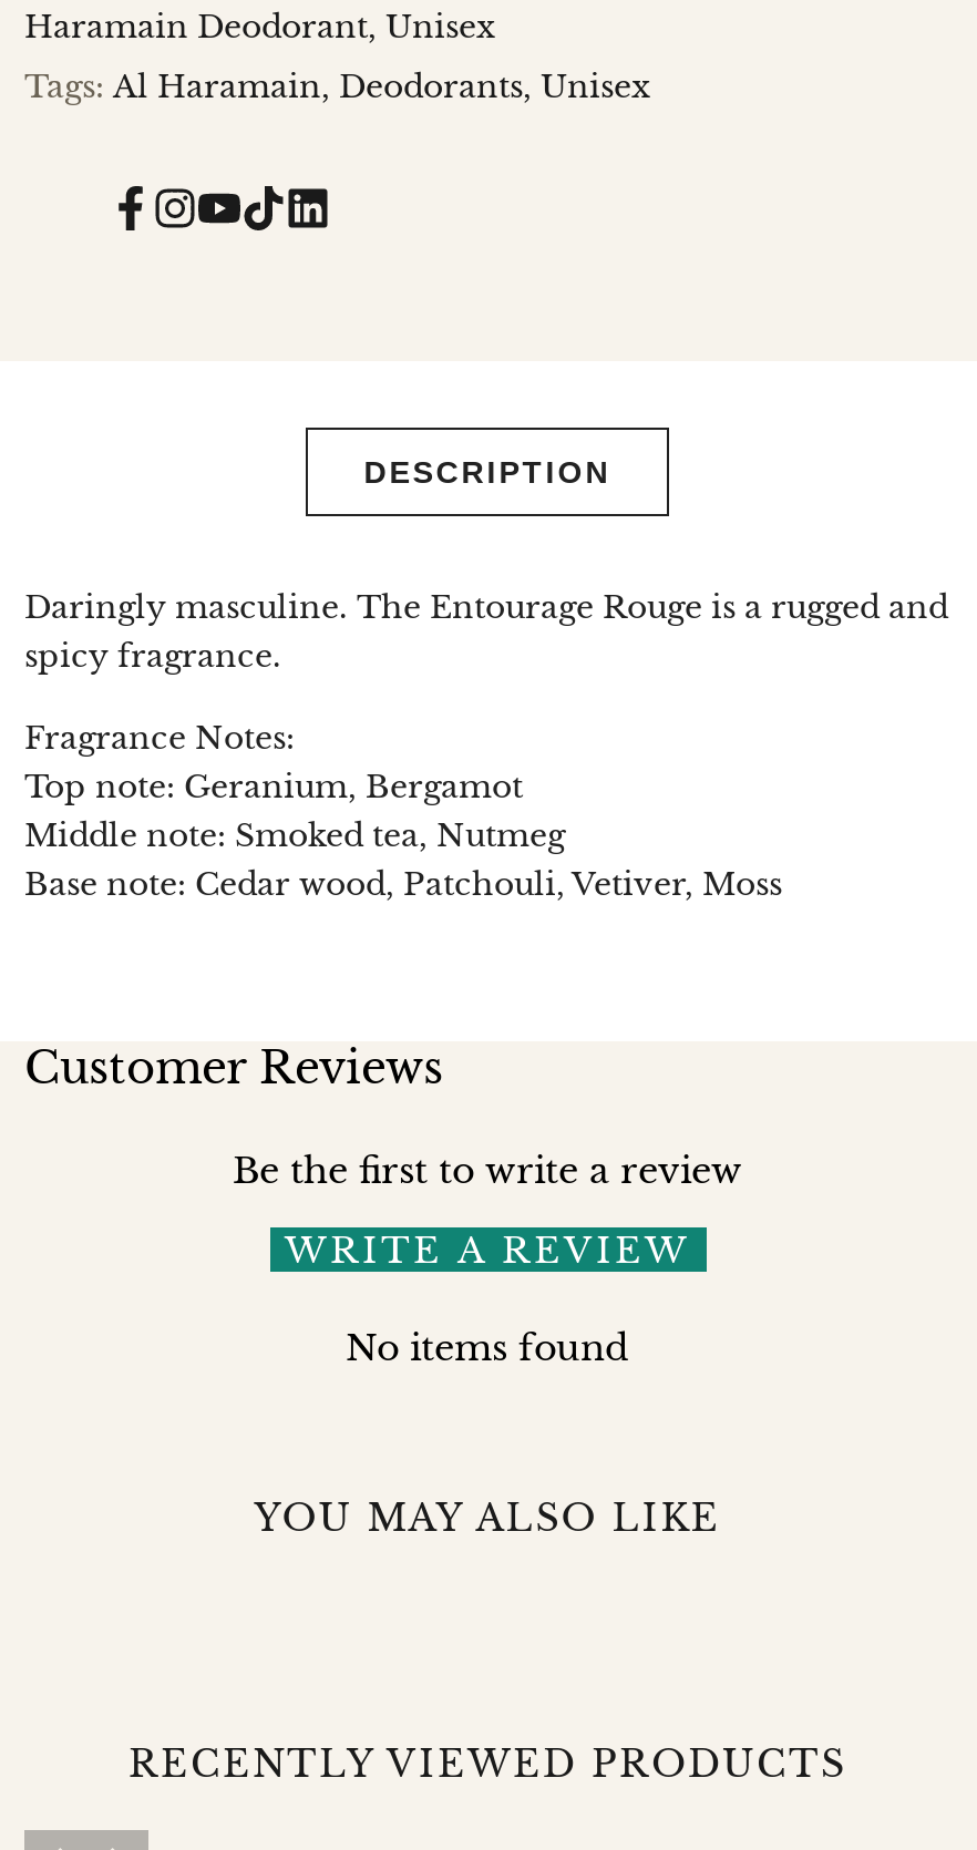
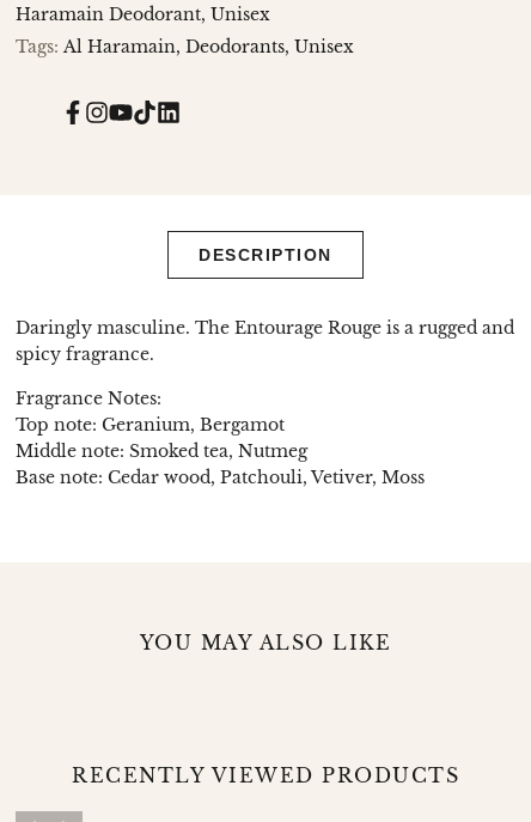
[24,1041,742,1369] Customer Reviews | Be the first to write a review | WRITE A REVIEW | No items found -> none

